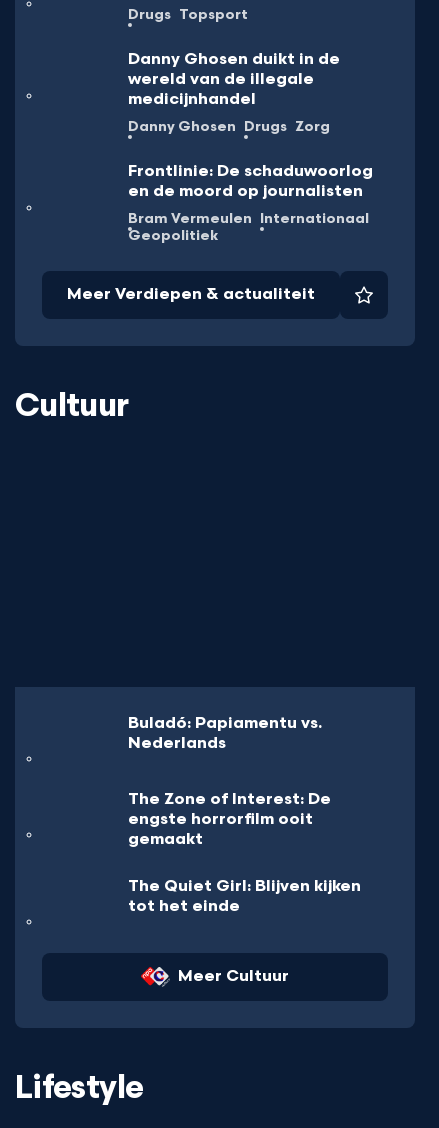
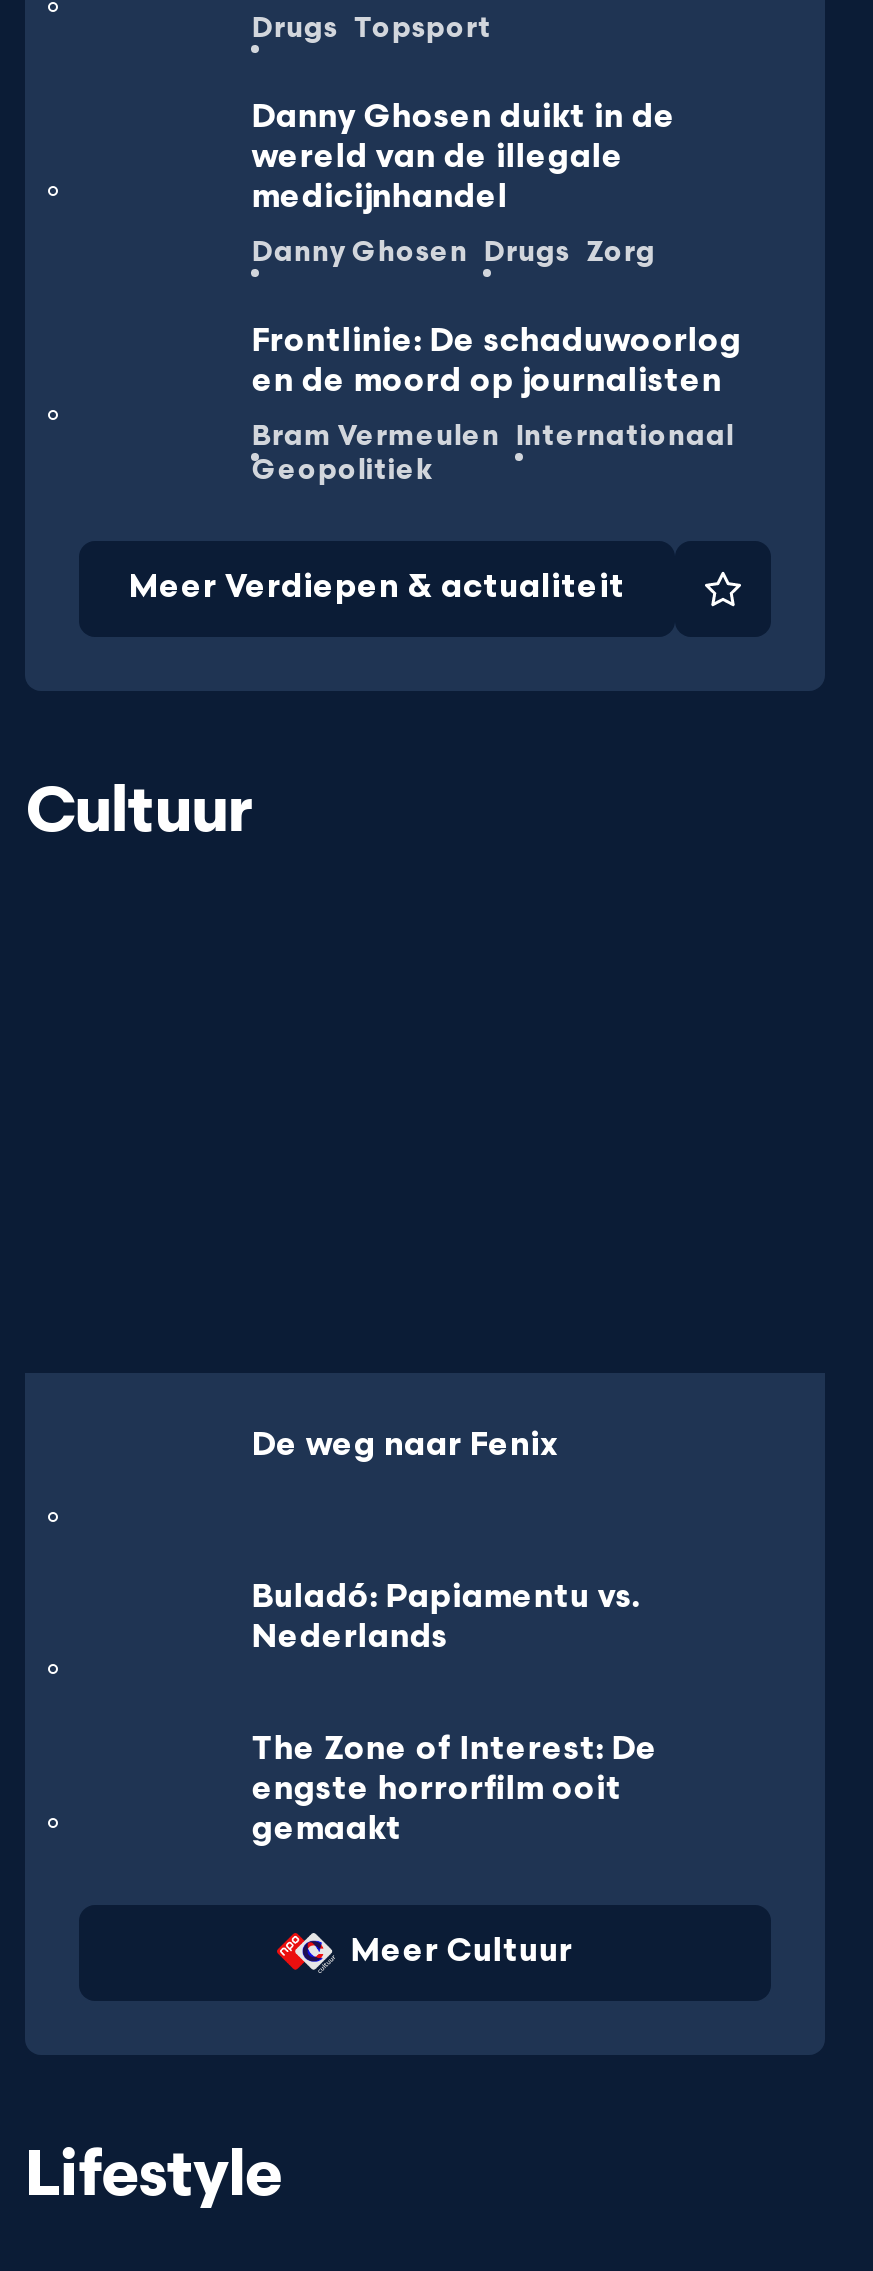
none -> [252,1426,558,1464] De weg naar Fenix
moved [128,714,331,849] -> [252,1579,658,1850]: Buladó: Papiamentu vs. | Nederlands | The Zone of Interest: De | engste horrorfilm ooit | gemaakt
[128,877,361,916] The Quiet Girl: Blijven kijken | tot het einde -> none

